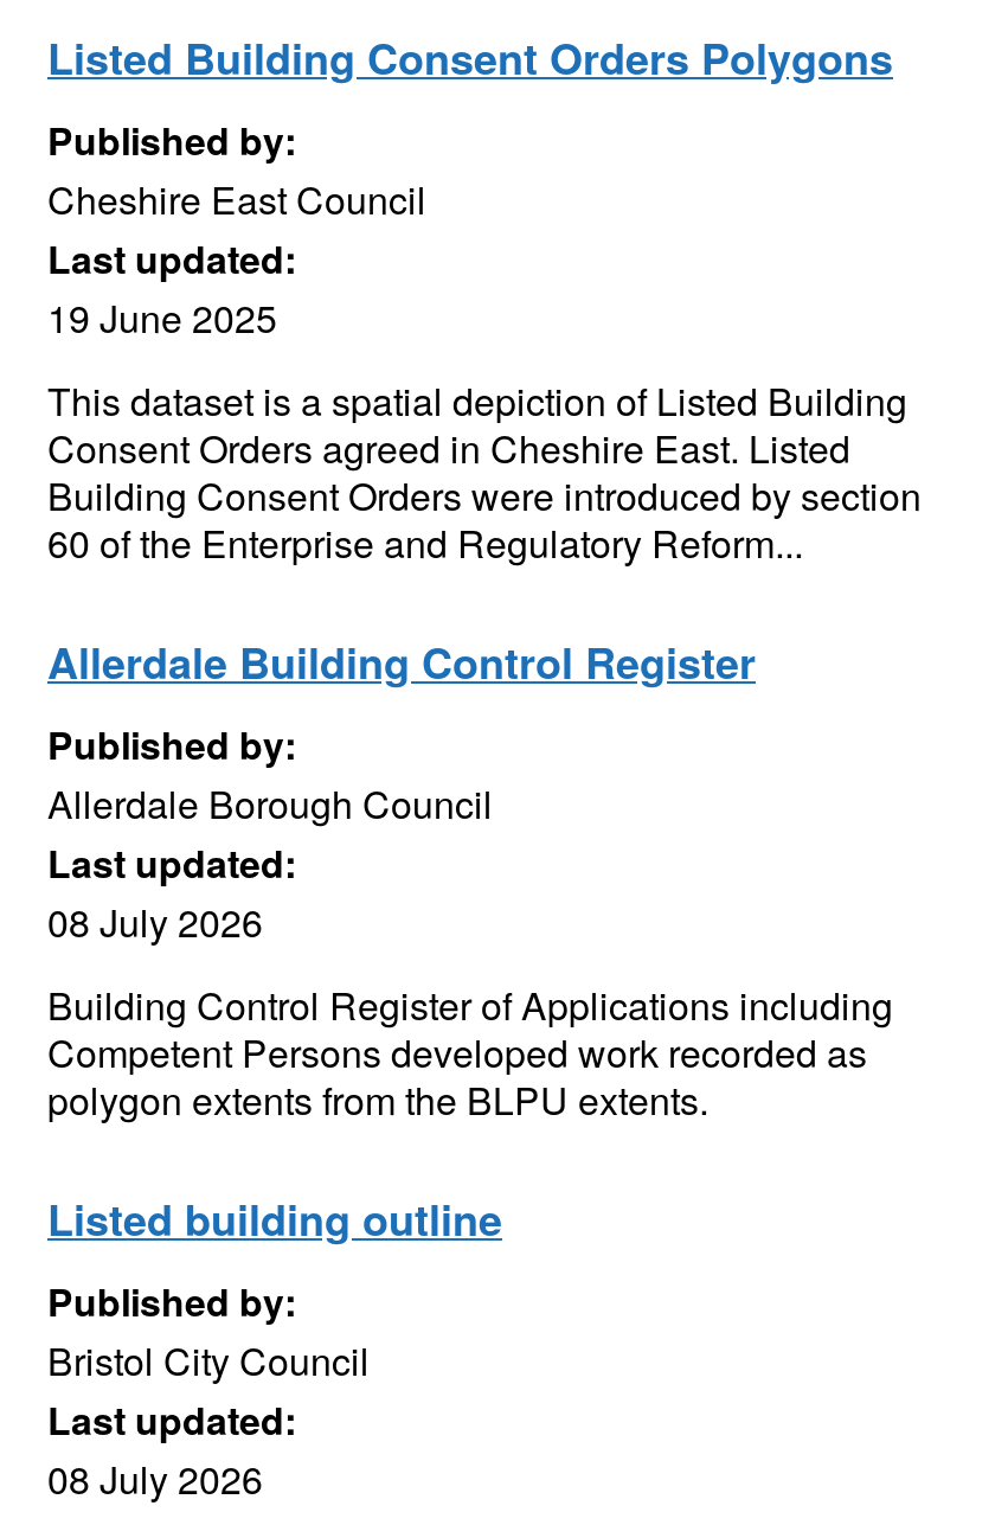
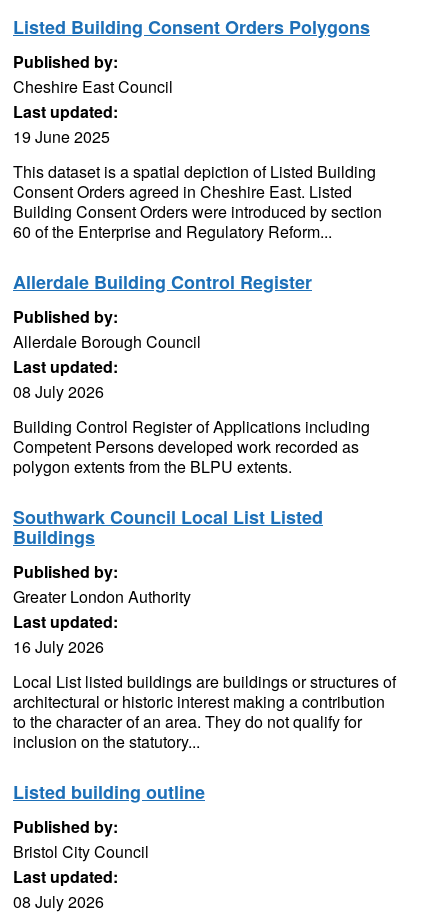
none -> [13,504,396,753] Southwark Council Local List Listed | Buildings | Published by: | Greater London Authority | Last updated: | 16 July 2026 | Local List listed buildings are buildings or structures of | architectural or historic interest making a contribution | to the character of an area. They do not qualify for | inclusion on the statutory...

